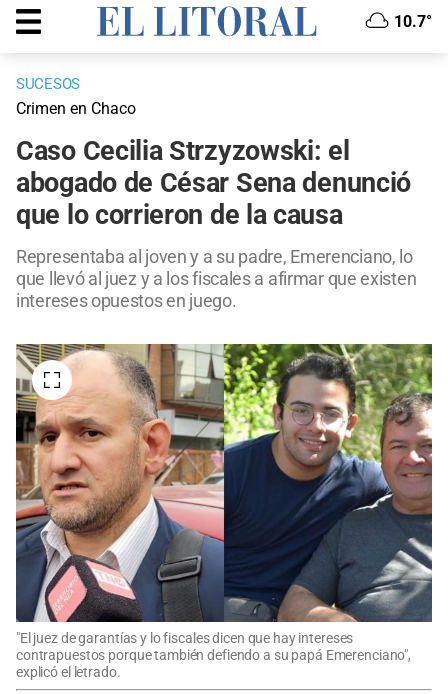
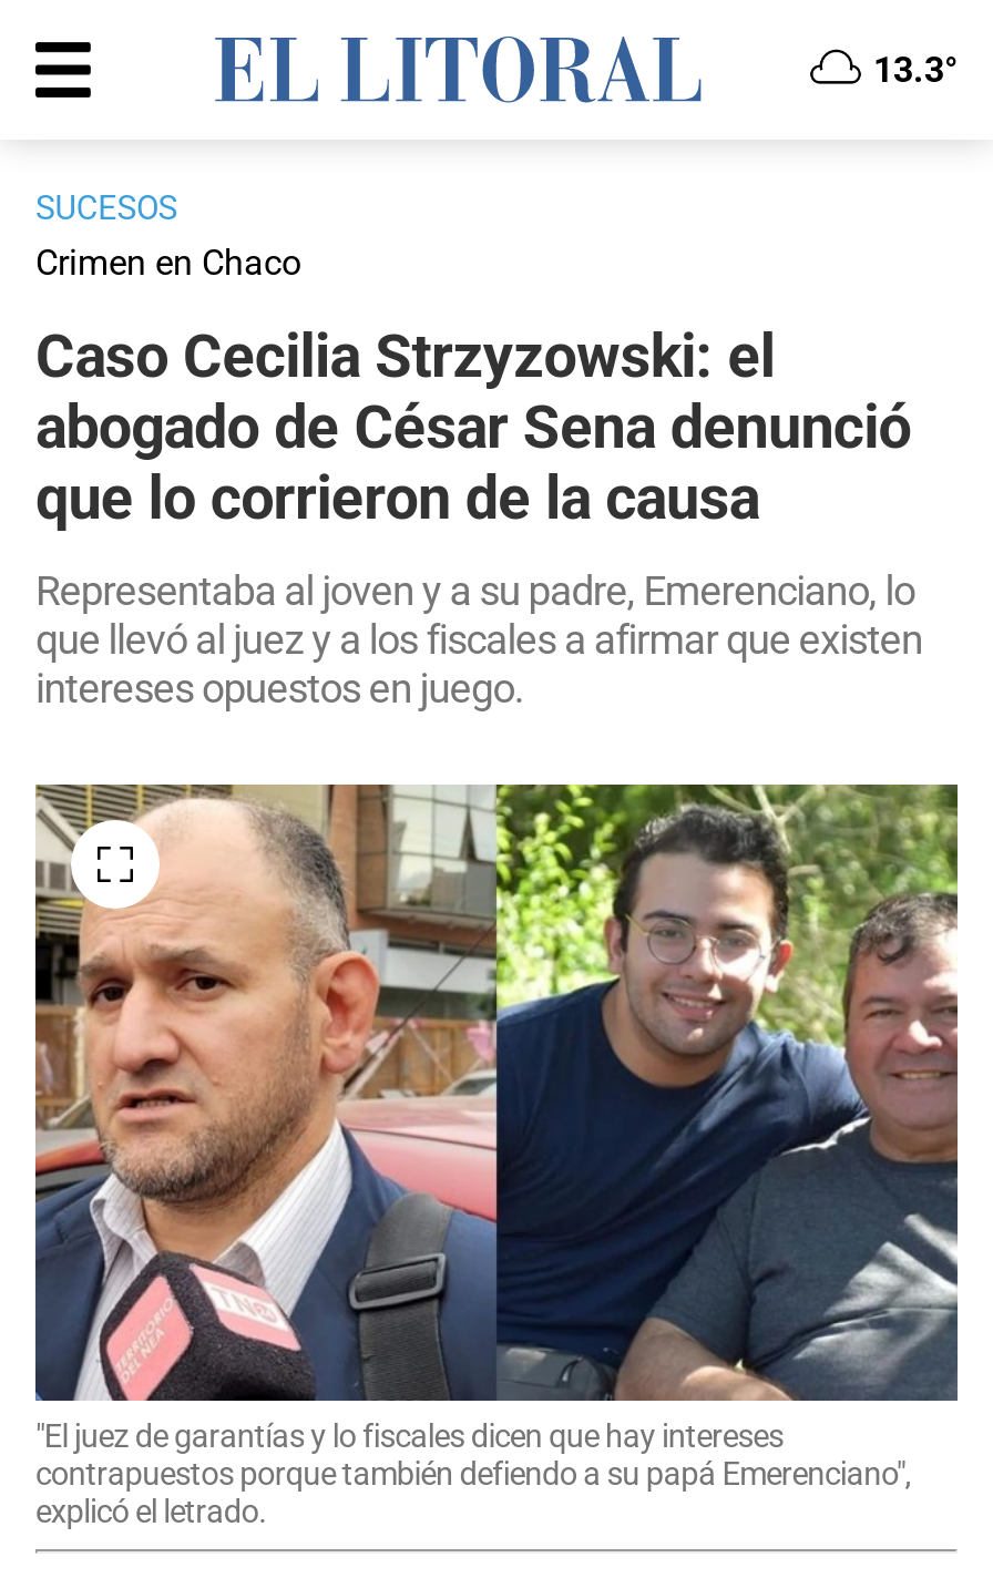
[394,11,432,30] 10.7° -> [873,48,958,90] 13.3°

